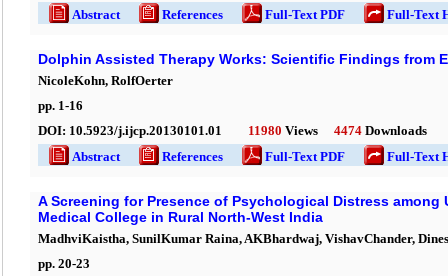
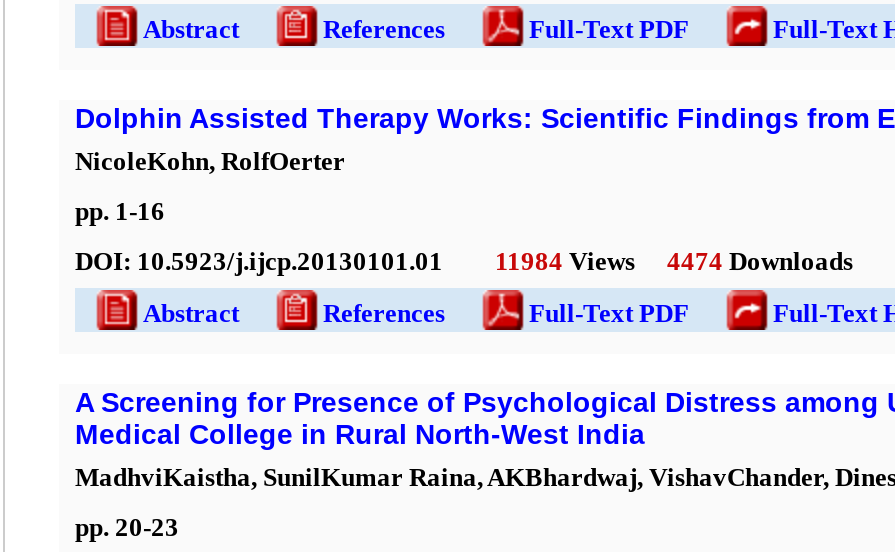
[248,123,427,138] 11980 Views 4474 Downloads -> [495,246,853,276] 11984 Views 4474 Downloads

